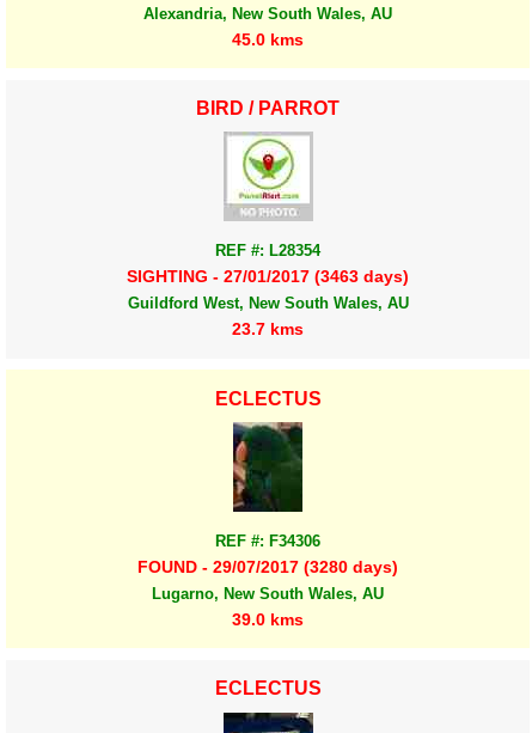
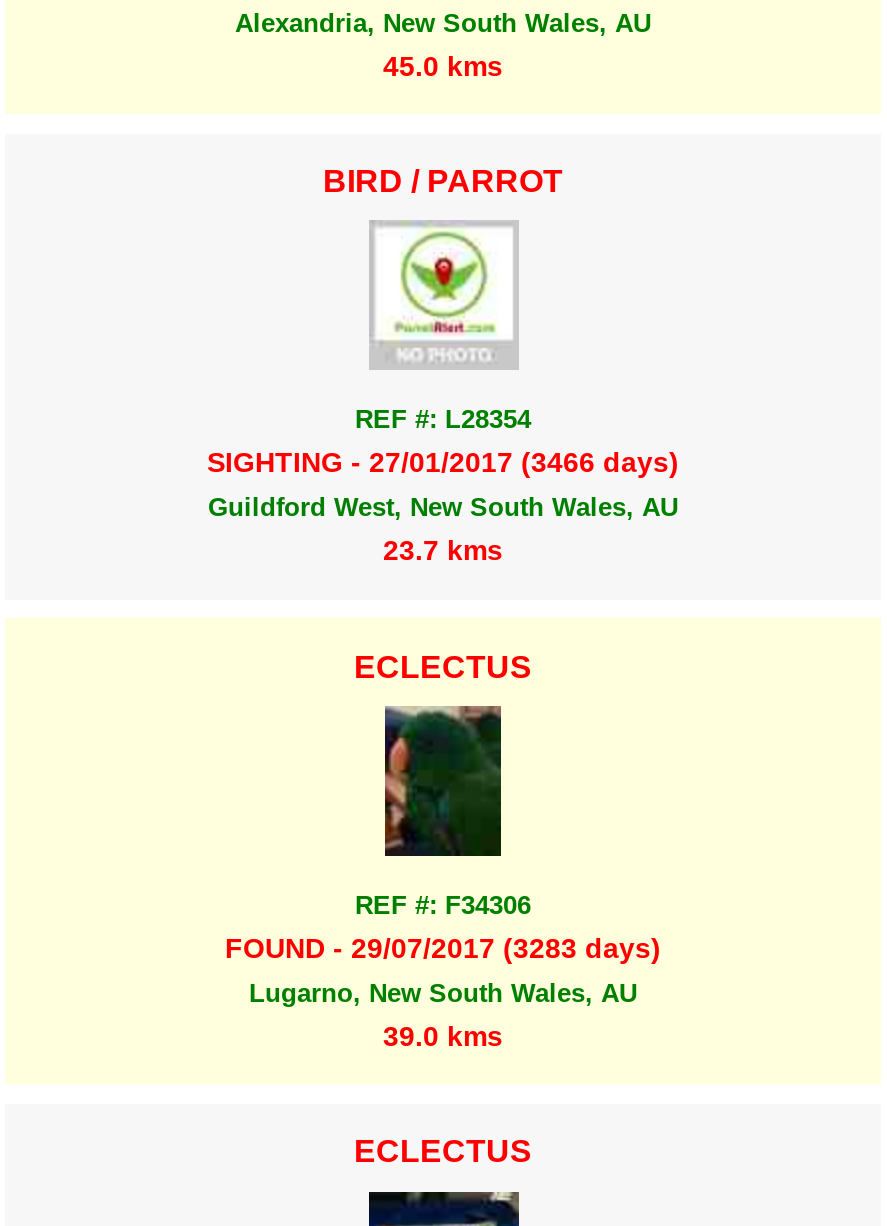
[127,267,409,286] SIGHTING - 27/01/2017 (3463 days) -> [207,446,679,478] SIGHTING - 27/01/2017 (3466 days)
[137,557,398,576] FOUND - 29/07/2017 (3280 days) -> [225,931,661,963] FOUND - 29/07/2017 (3283 days)

